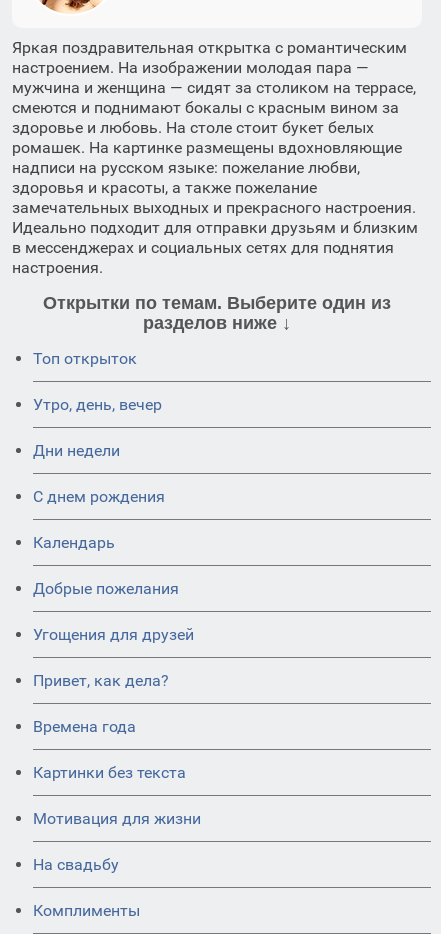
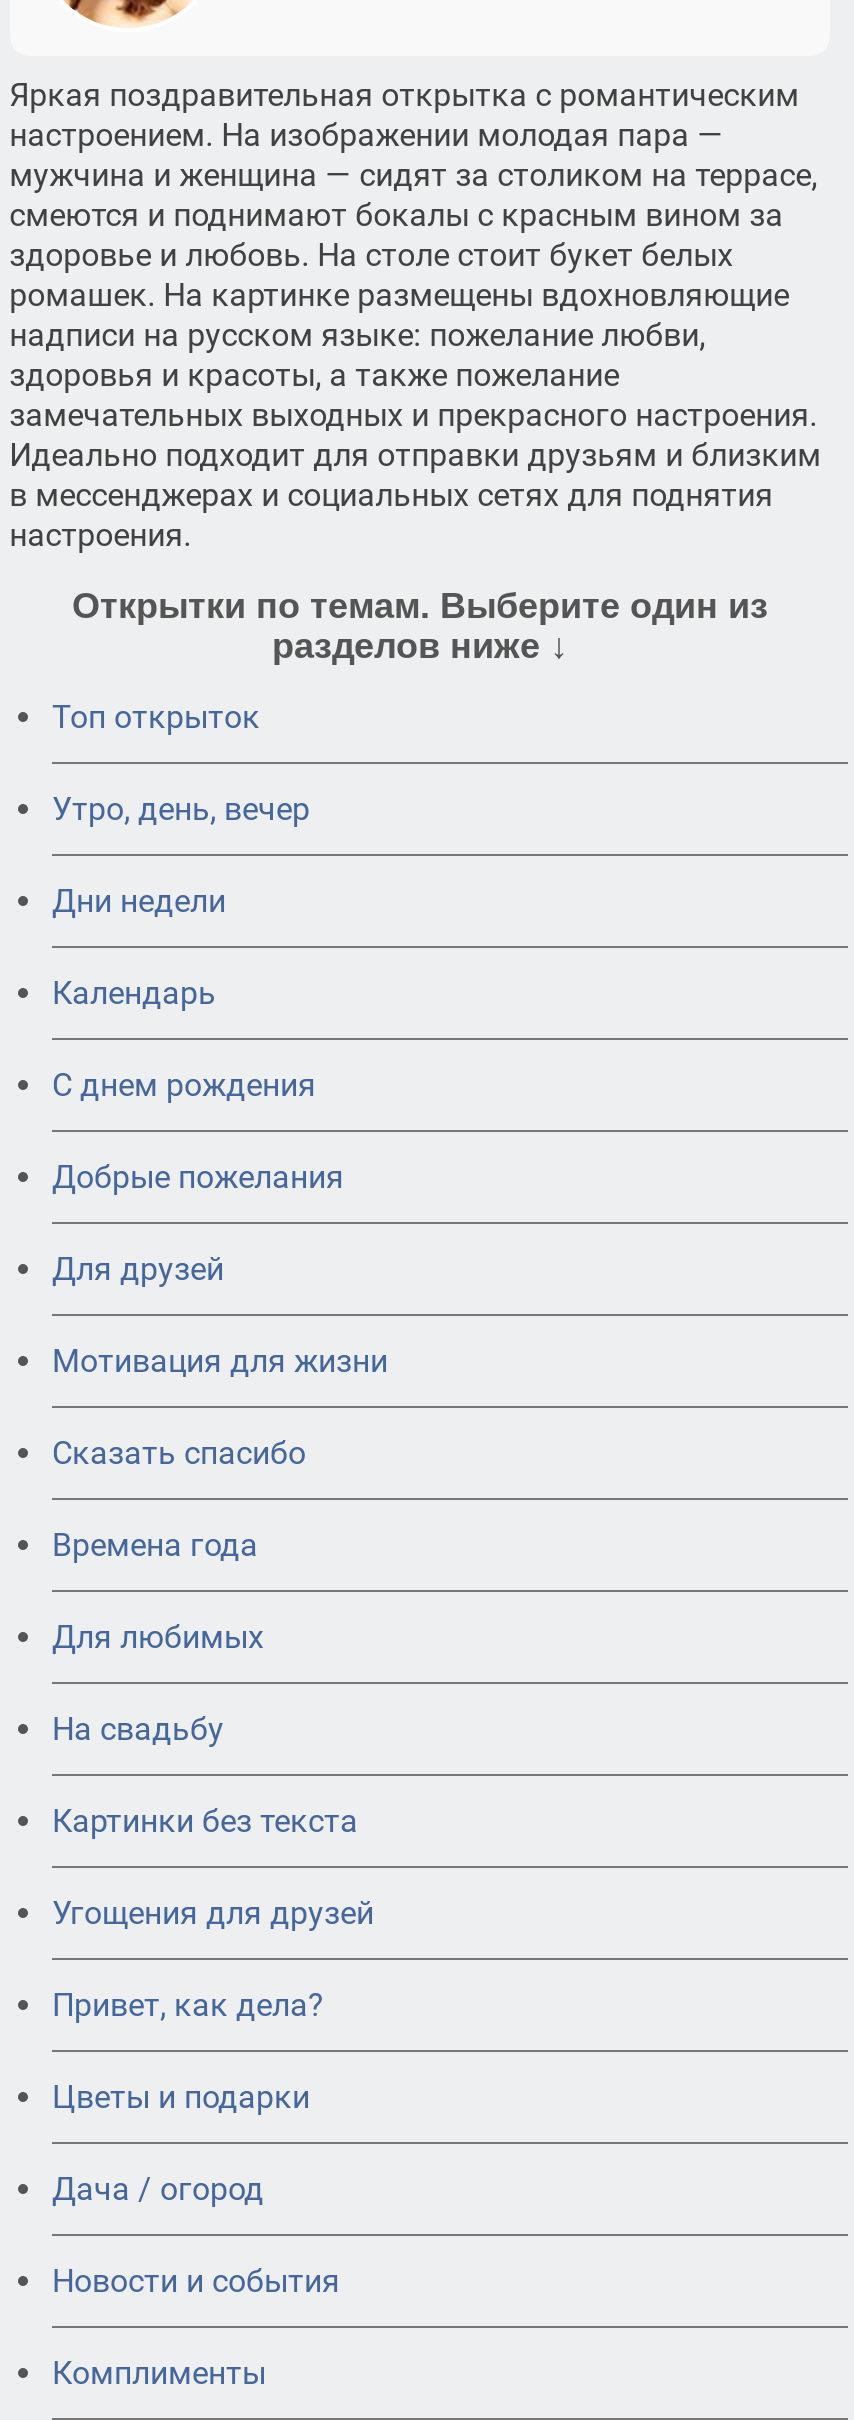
moved [33,533,115,552] -> [52,975,216,1013]: Календарь
none -> [52,1251,306,1657] Для друзей | Сказать спасибо | Для любимых
moved [33,625,194,690] -> [52,1895,374,2025]: Угощения для друзей | Привет, как дела?
none -> [52,2079,340,2301] Цветы и подарки | Дача / огород | Новости и события
moved [33,717,201,874] -> [52,1343,388,1841]: Времена года | Картинки без текста | Мотивация для жизни | На свадьбу

